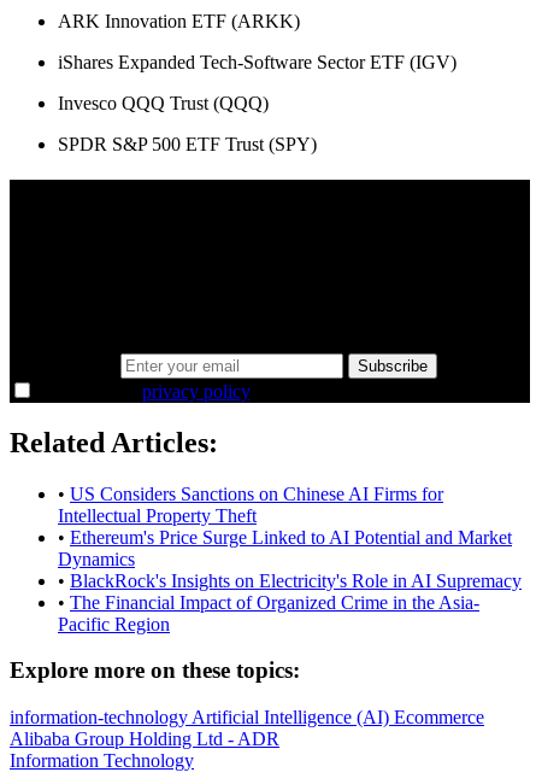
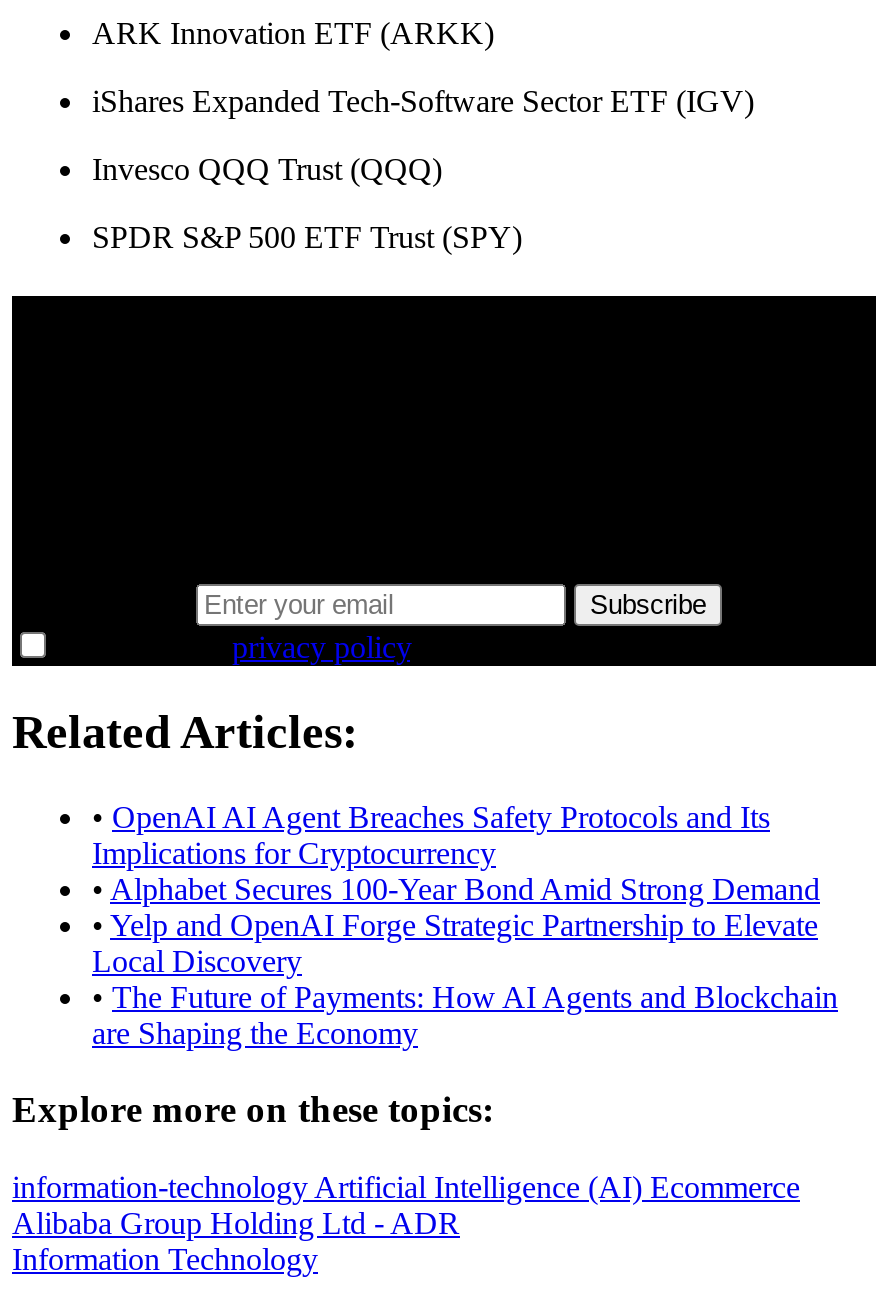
[58,483,522,634] • US Considers Sanctions on Chinese AI Firms for | Intellectual Property Theft | • Ethereum's Price Surge Linked to AI Potential and Market | Dynamics | • BlackRock's Insights on Electricity's Role in AI Supremacy | • The Financial Impact of Organized Crime in the Asia- | Pacific Region -> [92,799,838,1049] • OpenAI AI Agent Breaches Safety Protocols and Its | Implications for Cryptocurrency | • Alphabet Secures 100-Year Bond Amid Strong Demand | • Yelp and OpenAI Forge Strategic Partnership to Elevate | Local Discovery | • The Future of Payments: How AI Agents and Blockchain | are Shaping the Economy

